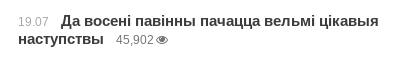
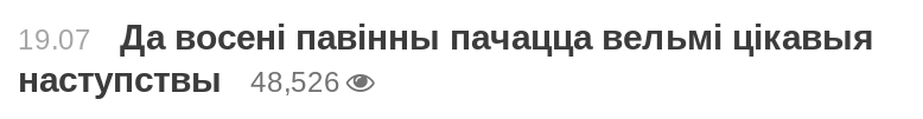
[18,30,154,47] наступствы 45,902 -> [18,59,340,99] наступствы 48,526

